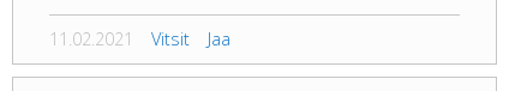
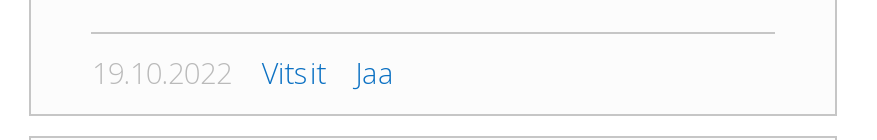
[50,27,231,50] 11.02.2021 Vitsit Jaa -> [92,53,394,91] 19.10.2022 Vitsit Jaa

